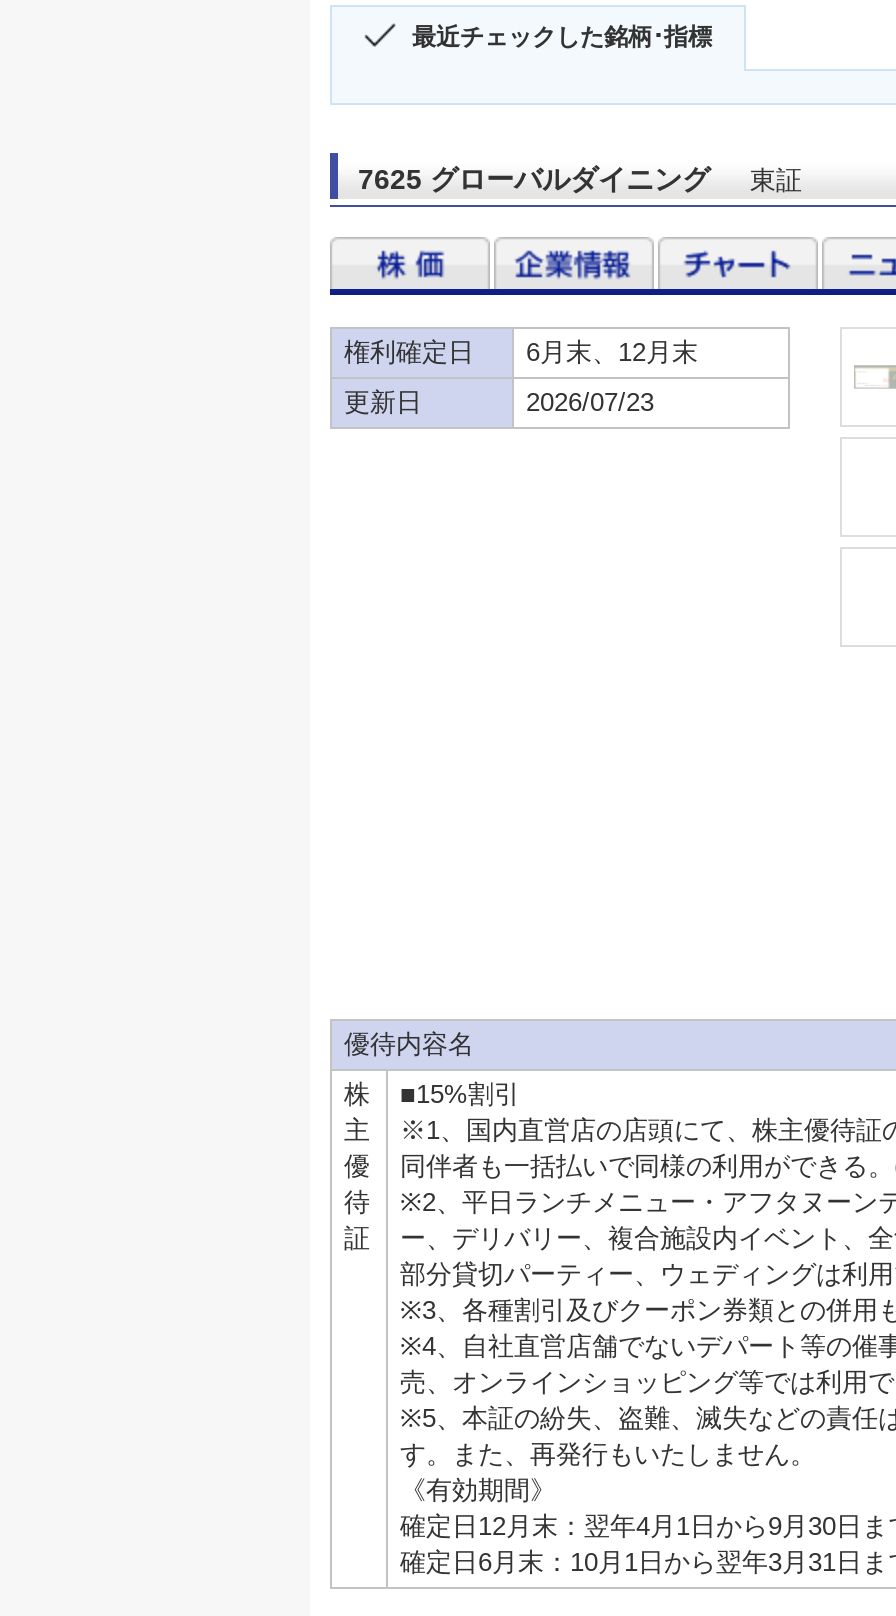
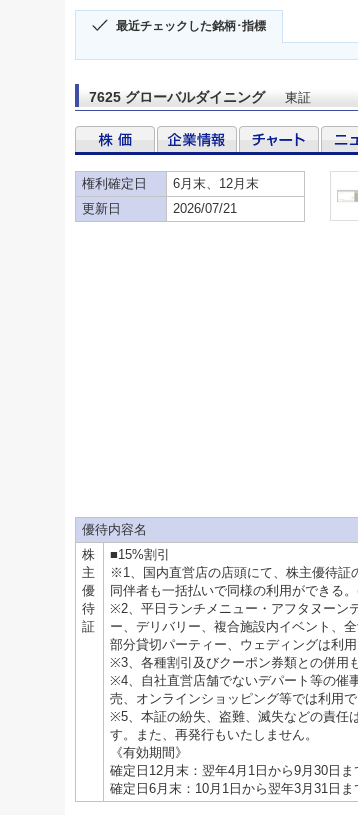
[526,387,654,417] 2026/07/23 -> [173,201,237,216] 2026/07/21

